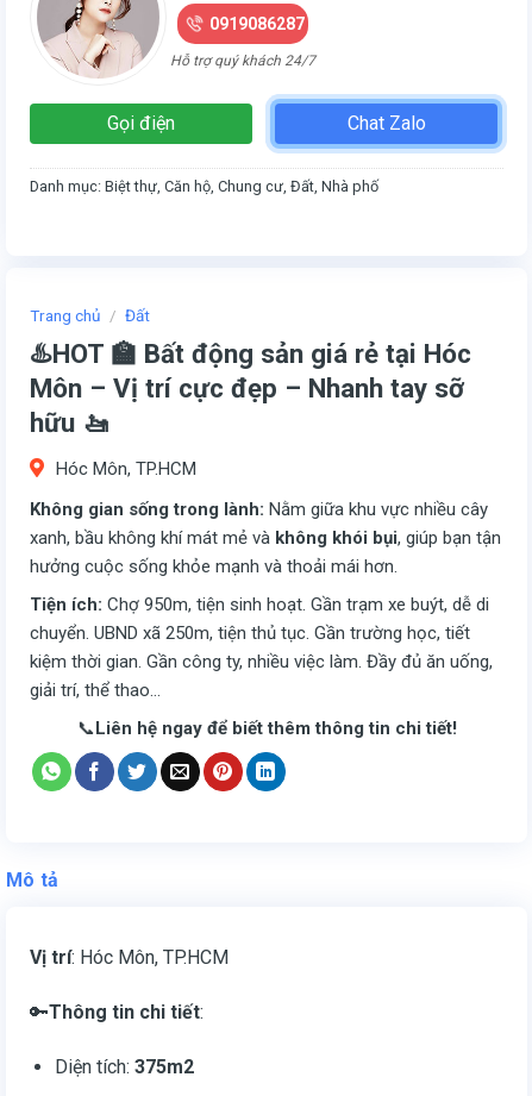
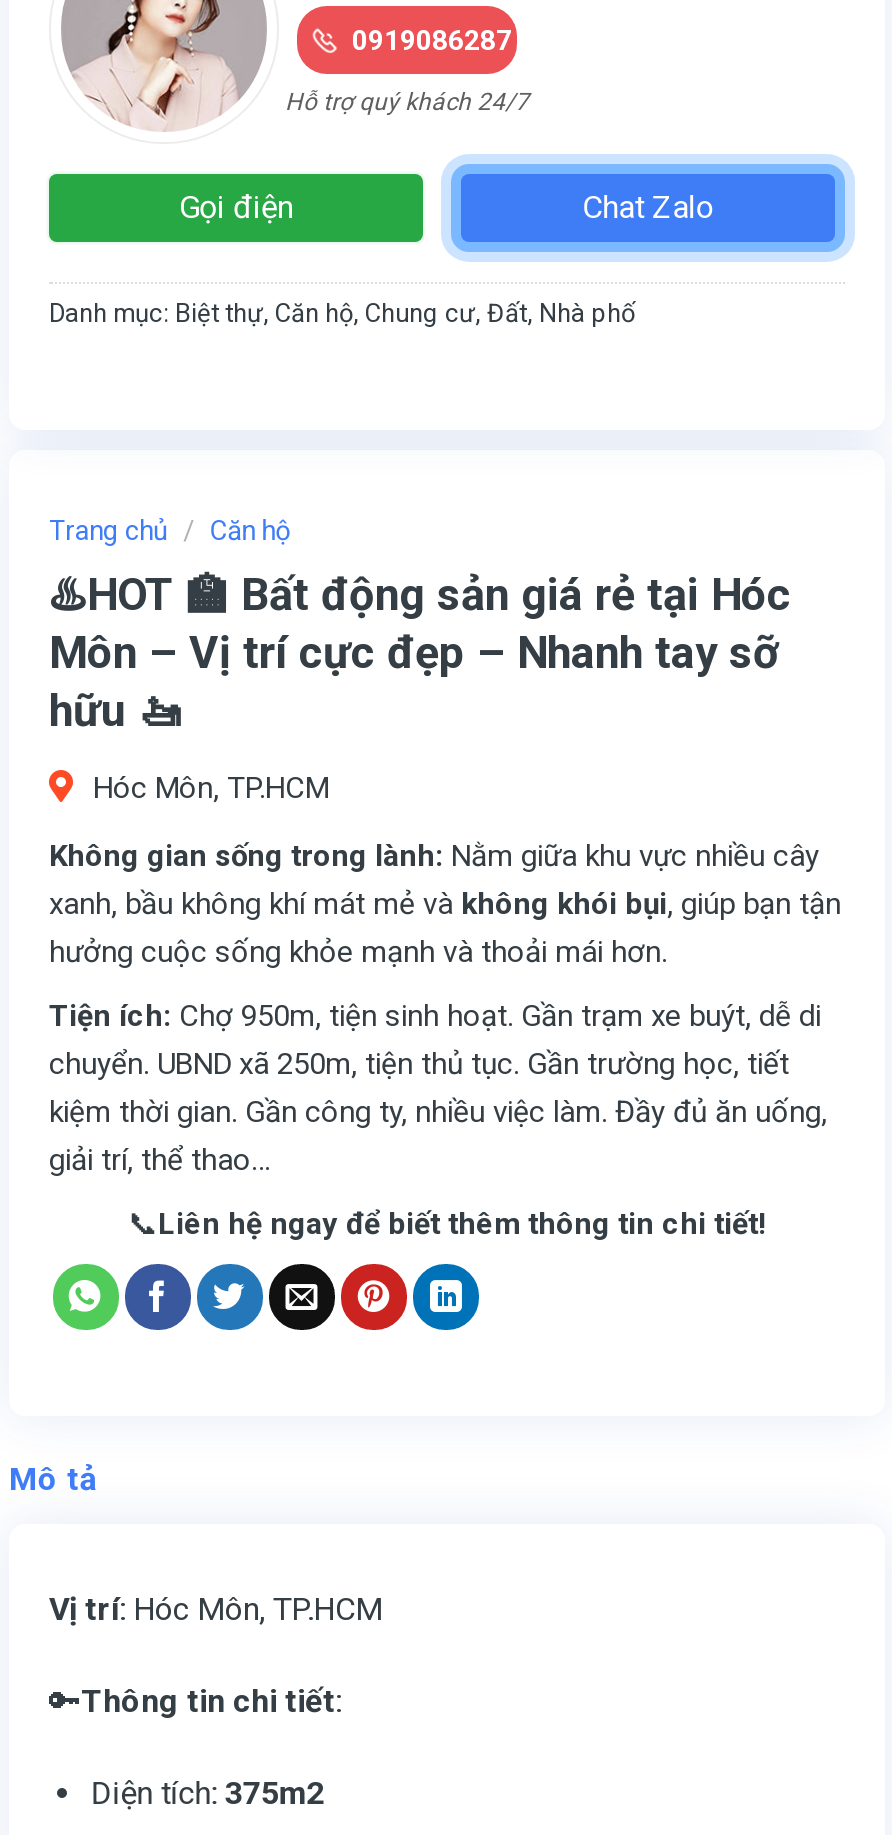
[30,306,150,325] Trang chủ / Đất -> [49,514,291,546] Trang chủ / Căn hộ

